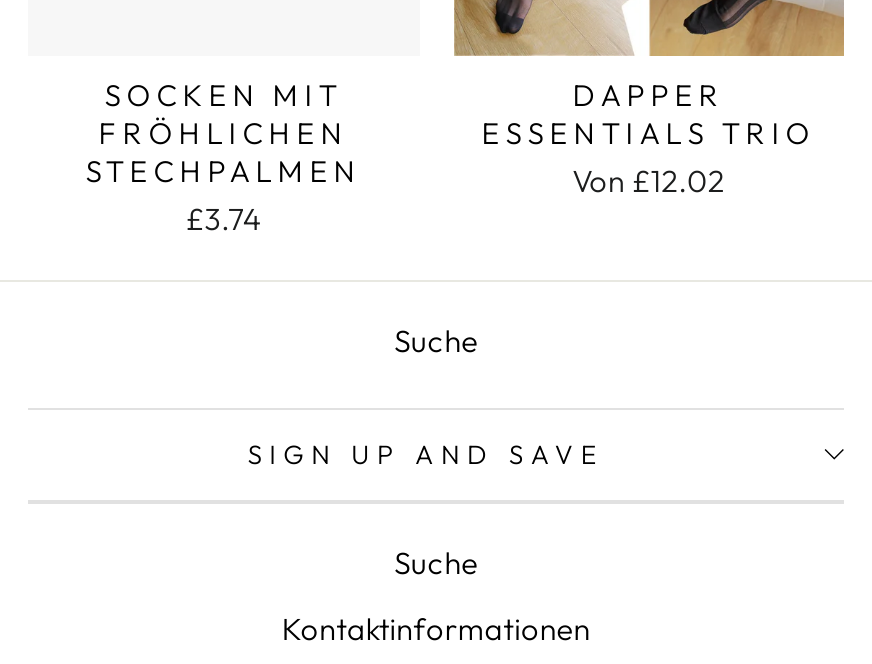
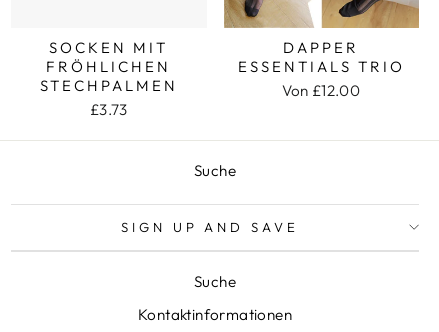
[572,162,725,200] Von £12.02 -> [282,81,360,100] Von £12.00
[185,200,262,238] £3.74 -> [90,100,128,119] £3.73

